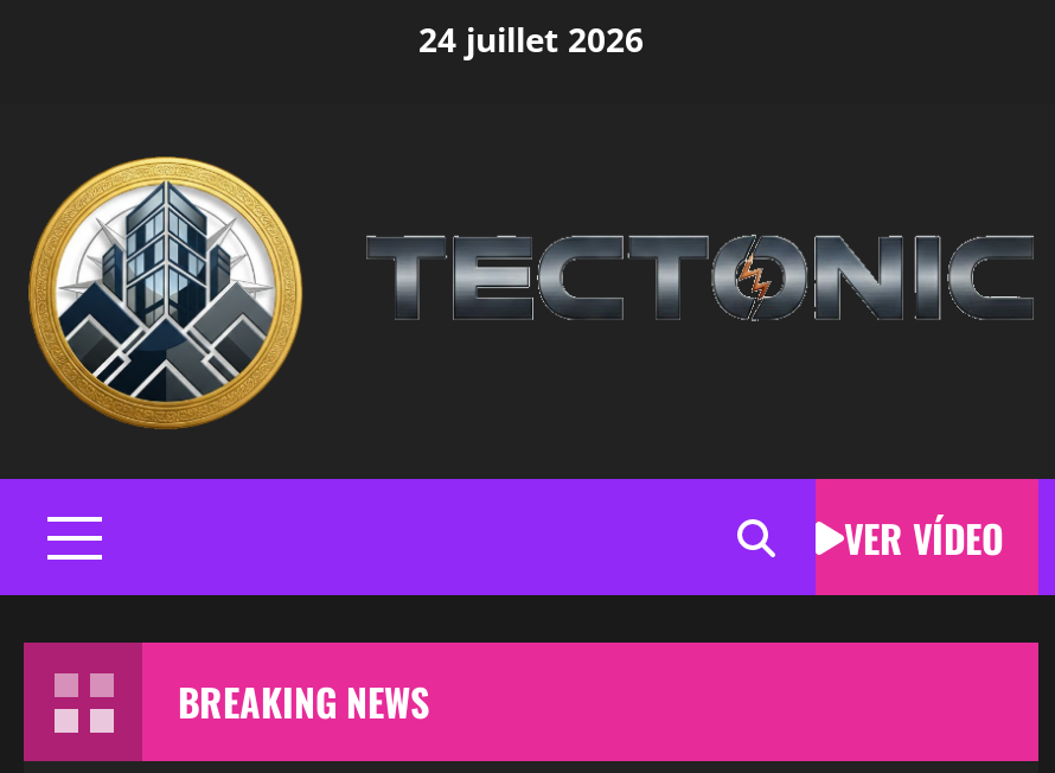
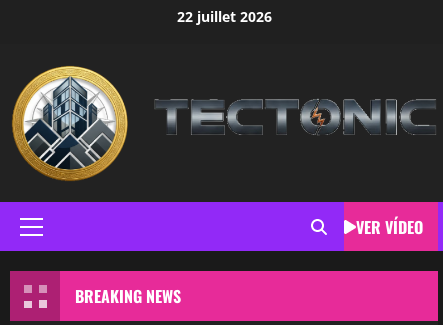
[418,17,644,62] 24 juillet 2026 -> [176,7,271,26] 22 juillet 2026

